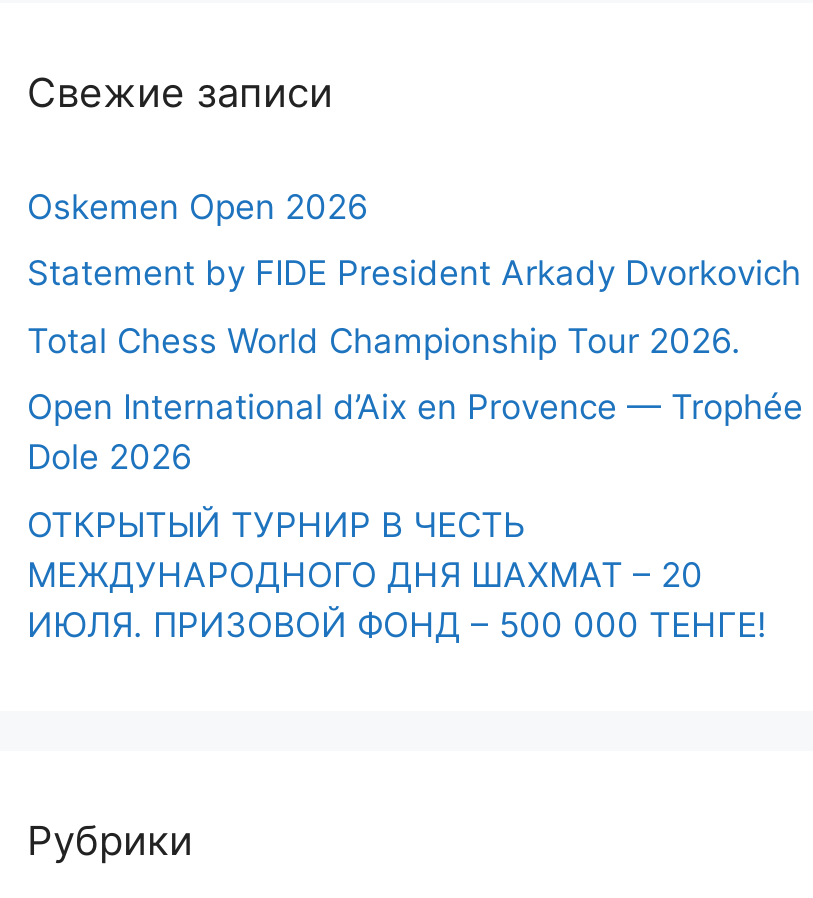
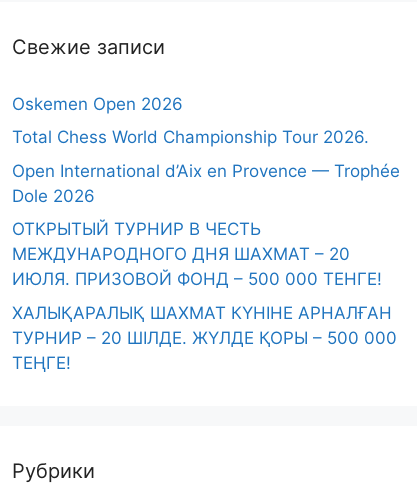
[27,253,801,293] Statement by FIDE President Arkady Dvorkovich -> none
moved [27,320,803,644] -> [12,127,400,289]: Total Chess World Championship Tour 2026. | Open International d’Aix en Provence — Trophée | Dole 2026 | ОТКРЫТЫЙ ТУРНИР В ЧЕСТЬ | МЕЖДУНАРОДНОГО ДНЯ ШАХМАТ – 20 | ИЮЛЯ. ПРИЗОВОЙ ФОНД – 500 000 ТЕНГЕ!
none -> [12,302,397,372] ХАЛЫҚАРАЛЫҚ ШАХМАТ КҮНІНЕ АРНАЛҒАН | ТУРНИР – 20 ШІЛДЕ. ЖҮЛДЕ ҚОРЫ – 500 000 | ТЕҢГЕ!

